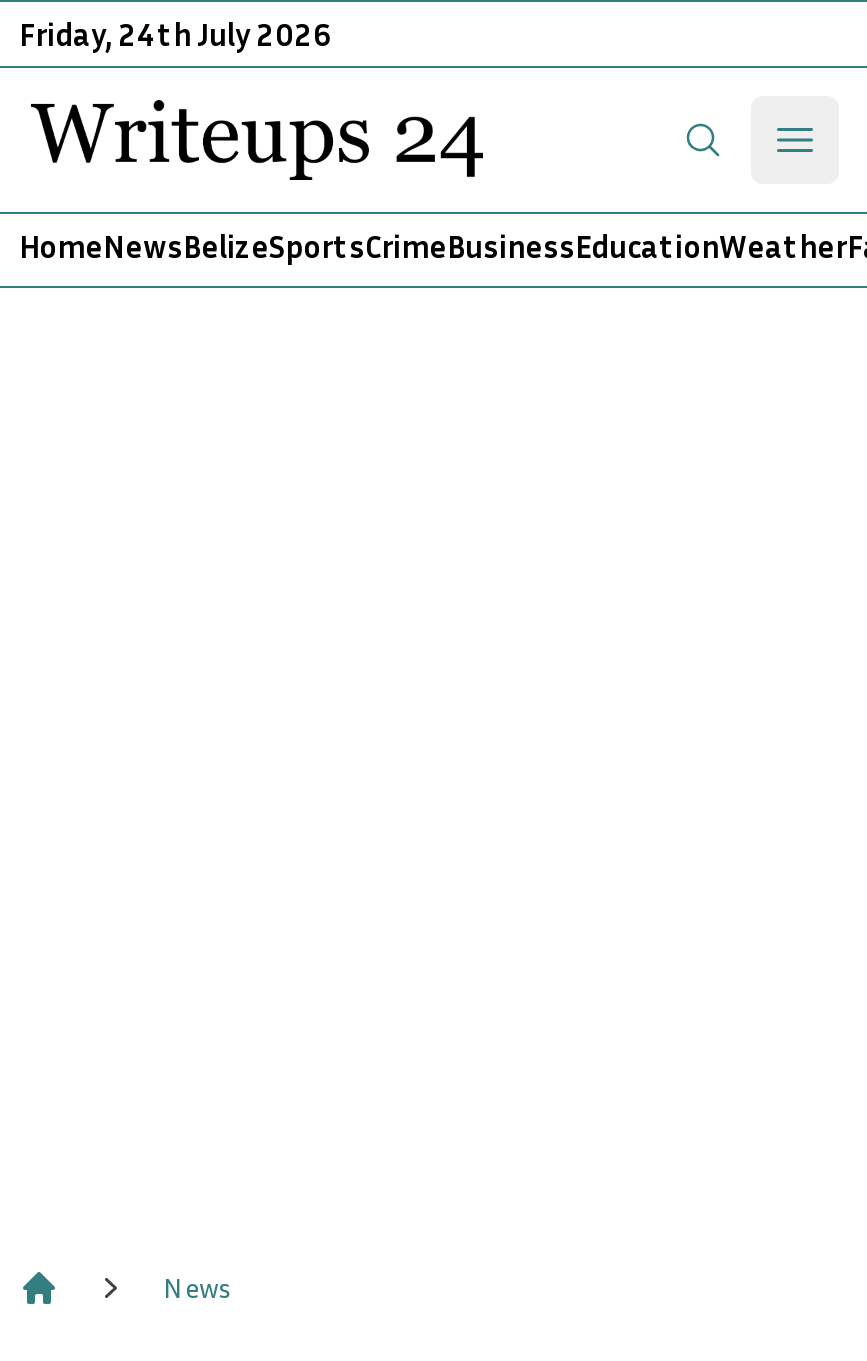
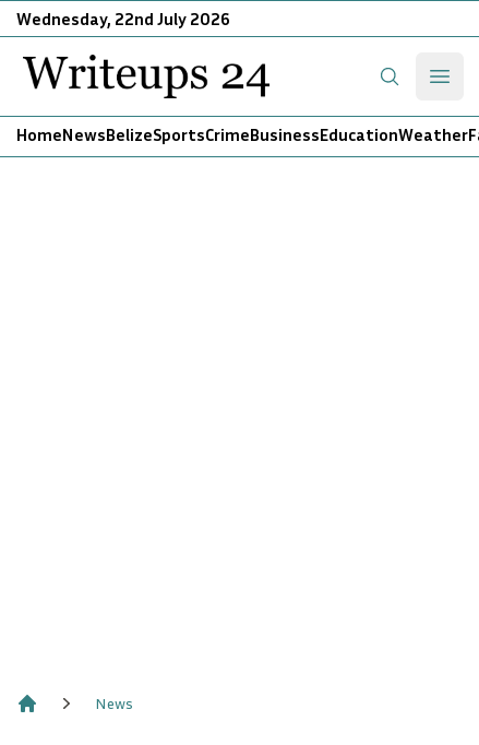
[19,14,331,54] Friday, 24th July 2026 -> [16,8,230,29] Wednesday, 22nd July 2026

